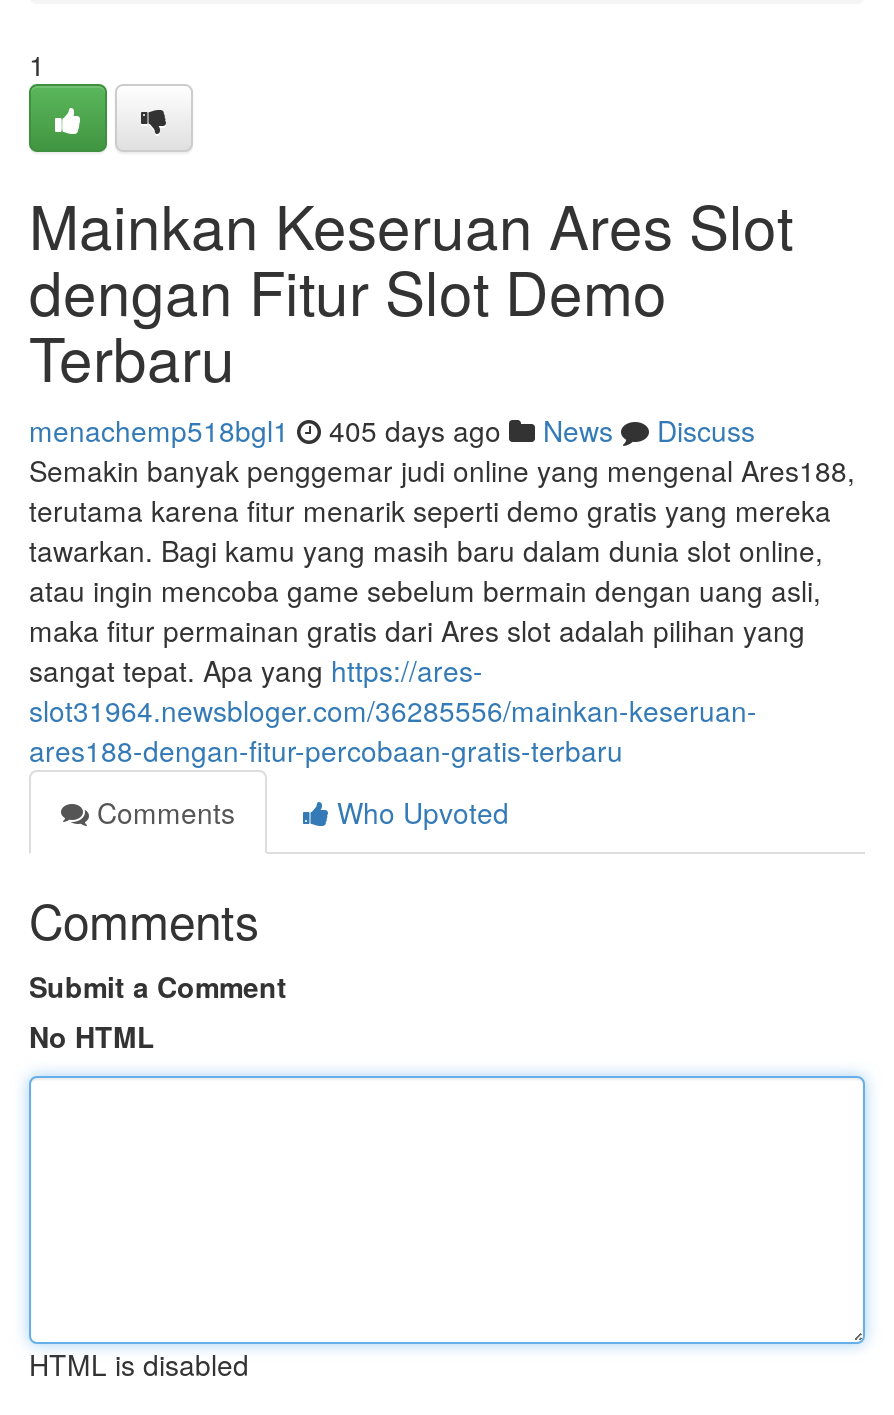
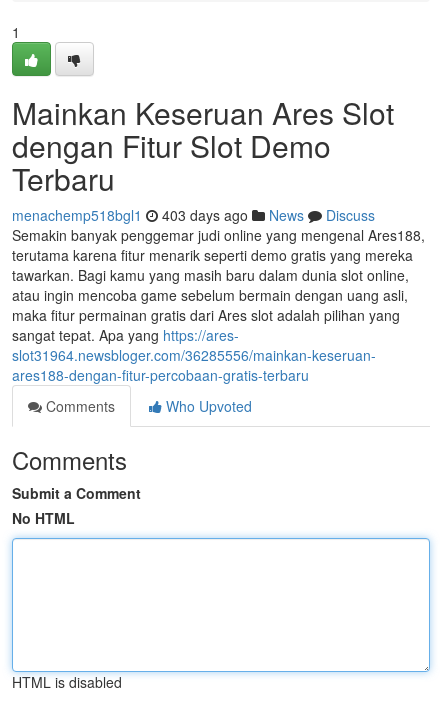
[29,410,755,450] menachemp518bgl1 405 days ago News Discuss -> [12,205,375,225] menachemp518bgl1 403 days ago News Discuss

